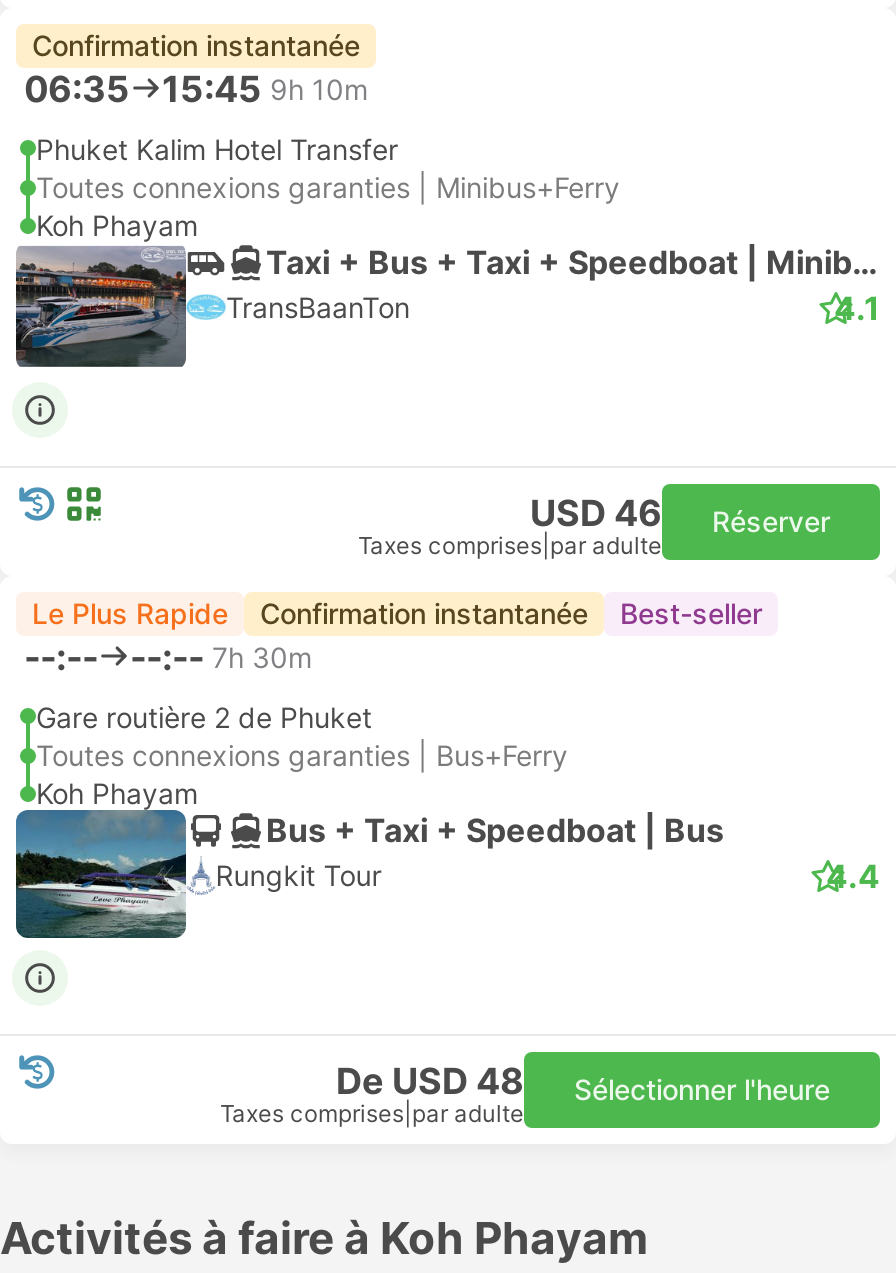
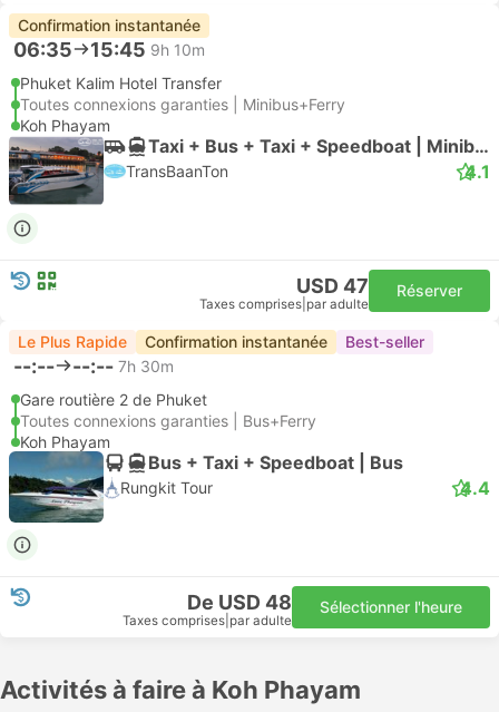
[530,492,830,538] USD 46 Réserver -> [296,274,462,300] USD 47 Réserver

